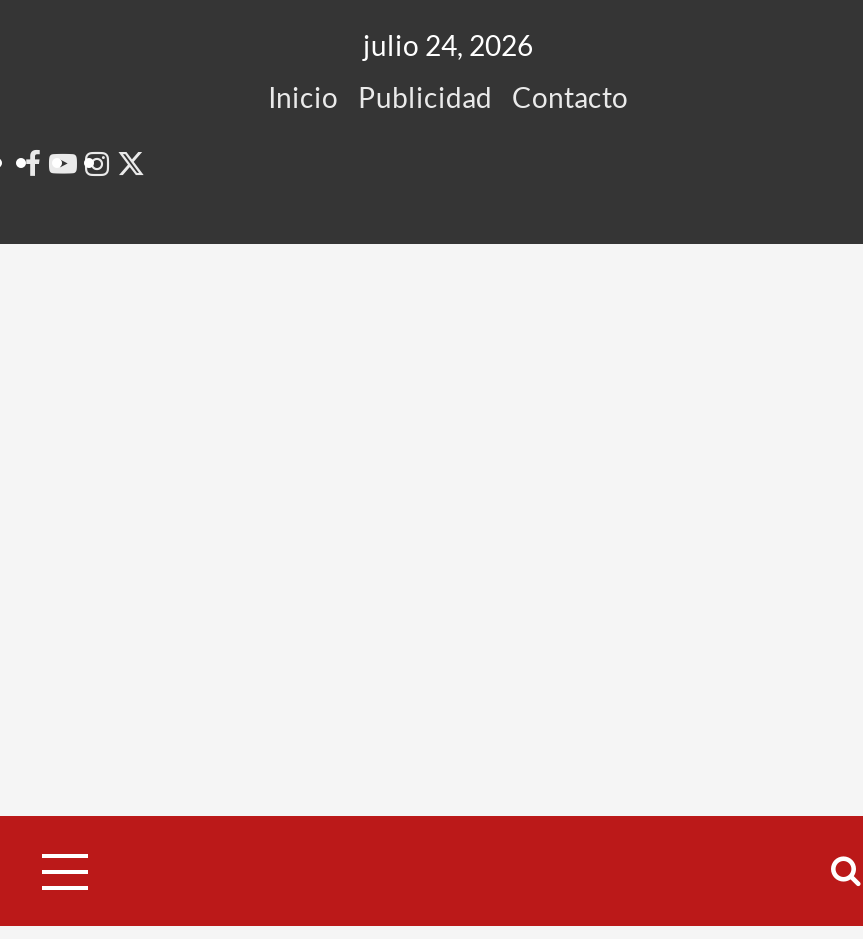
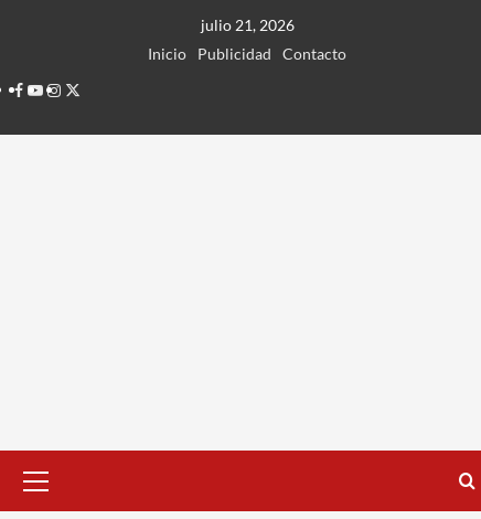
[363,28,533,62] julio 24, 2026 -> [200,15,294,34] julio 21, 2026

